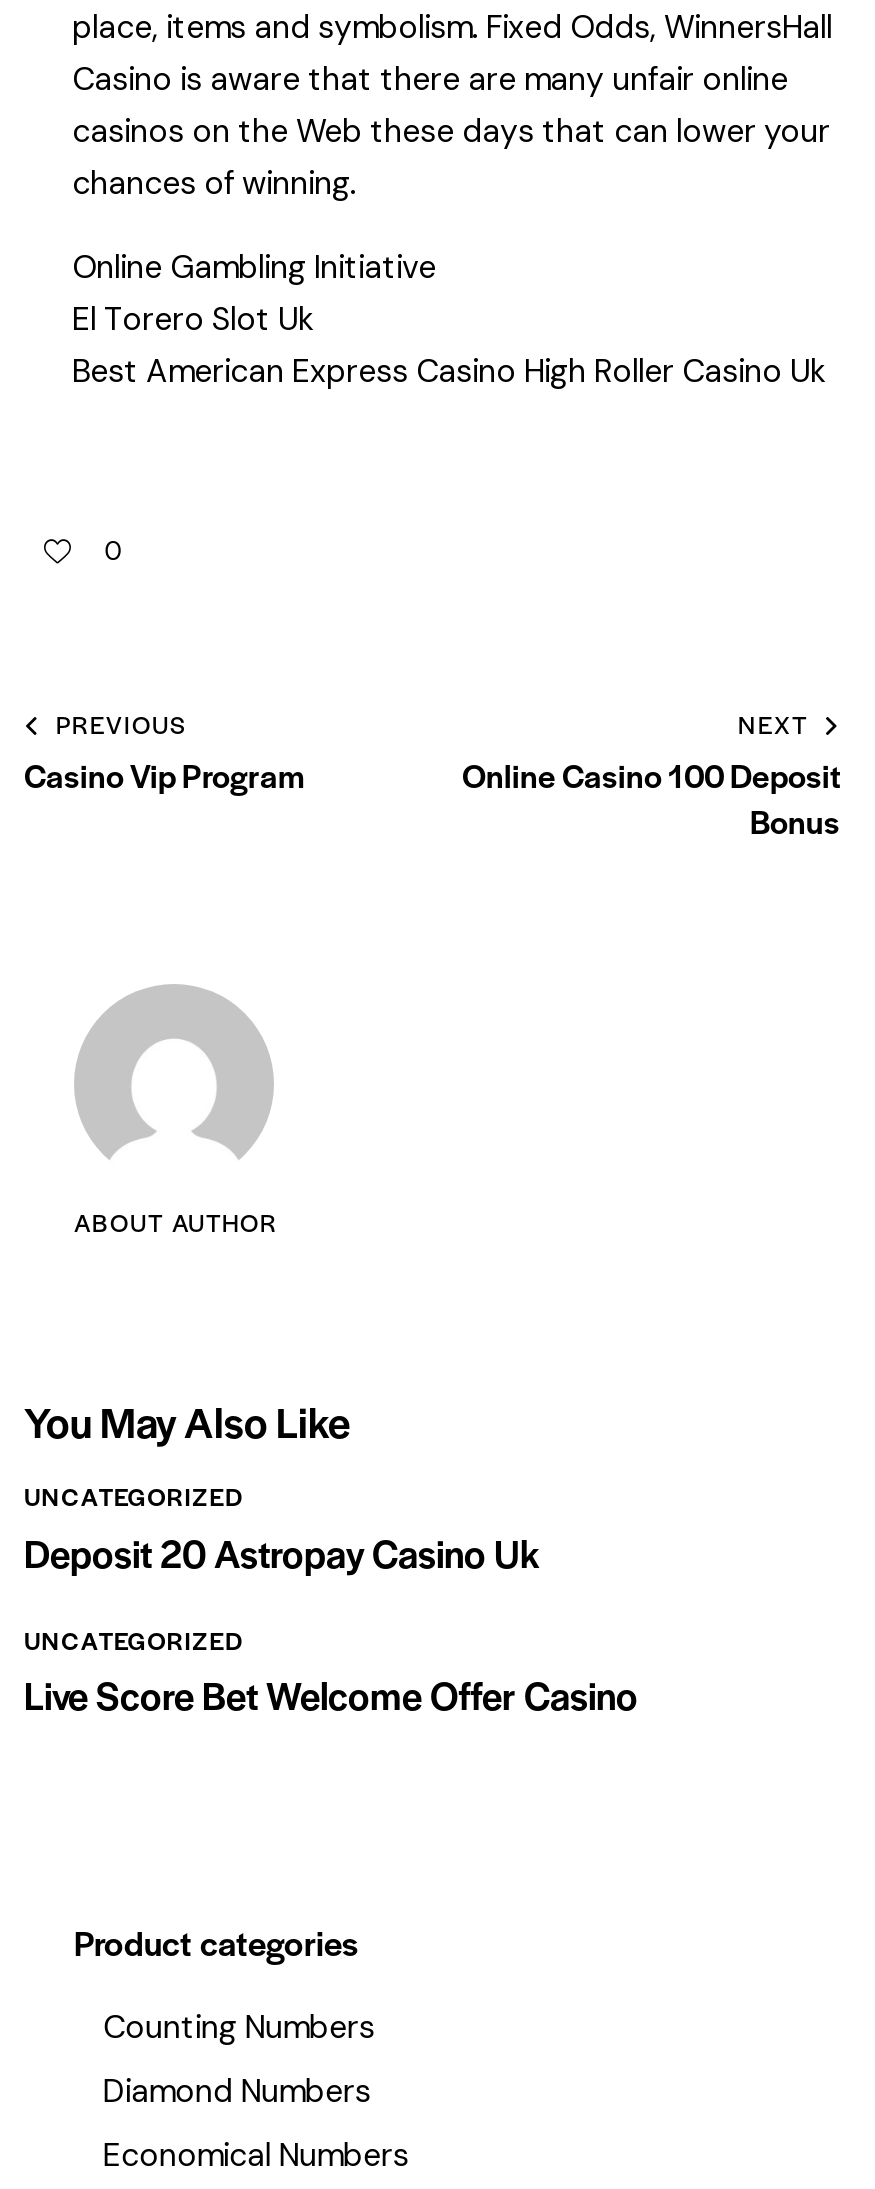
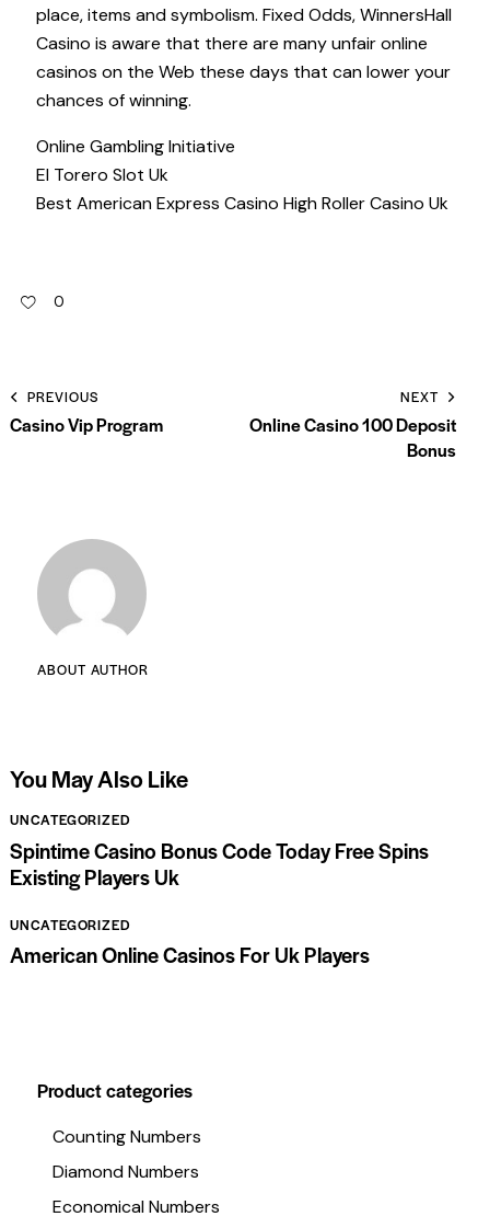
[24,1526,540,1580] Deposit 20 Astropay Casino Uk -> [10,836,429,891] Spintime Casino Bonus Code Today Free Spins | Existing Players Uk
[24,1669,638,1723] Live Score Bet Welcome Offer Casino -> [10,940,370,970] American Online Casinos For Uk Players

